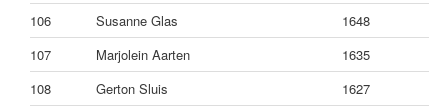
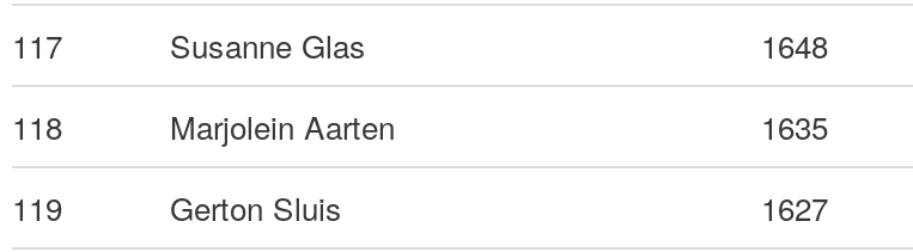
[30,11,51,30] 106 -> [12,23,62,68] 117
[30,45,51,64] 107 -> [12,104,62,150] 118
[30,79,51,98] 108 -> [12,185,62,231] 119

